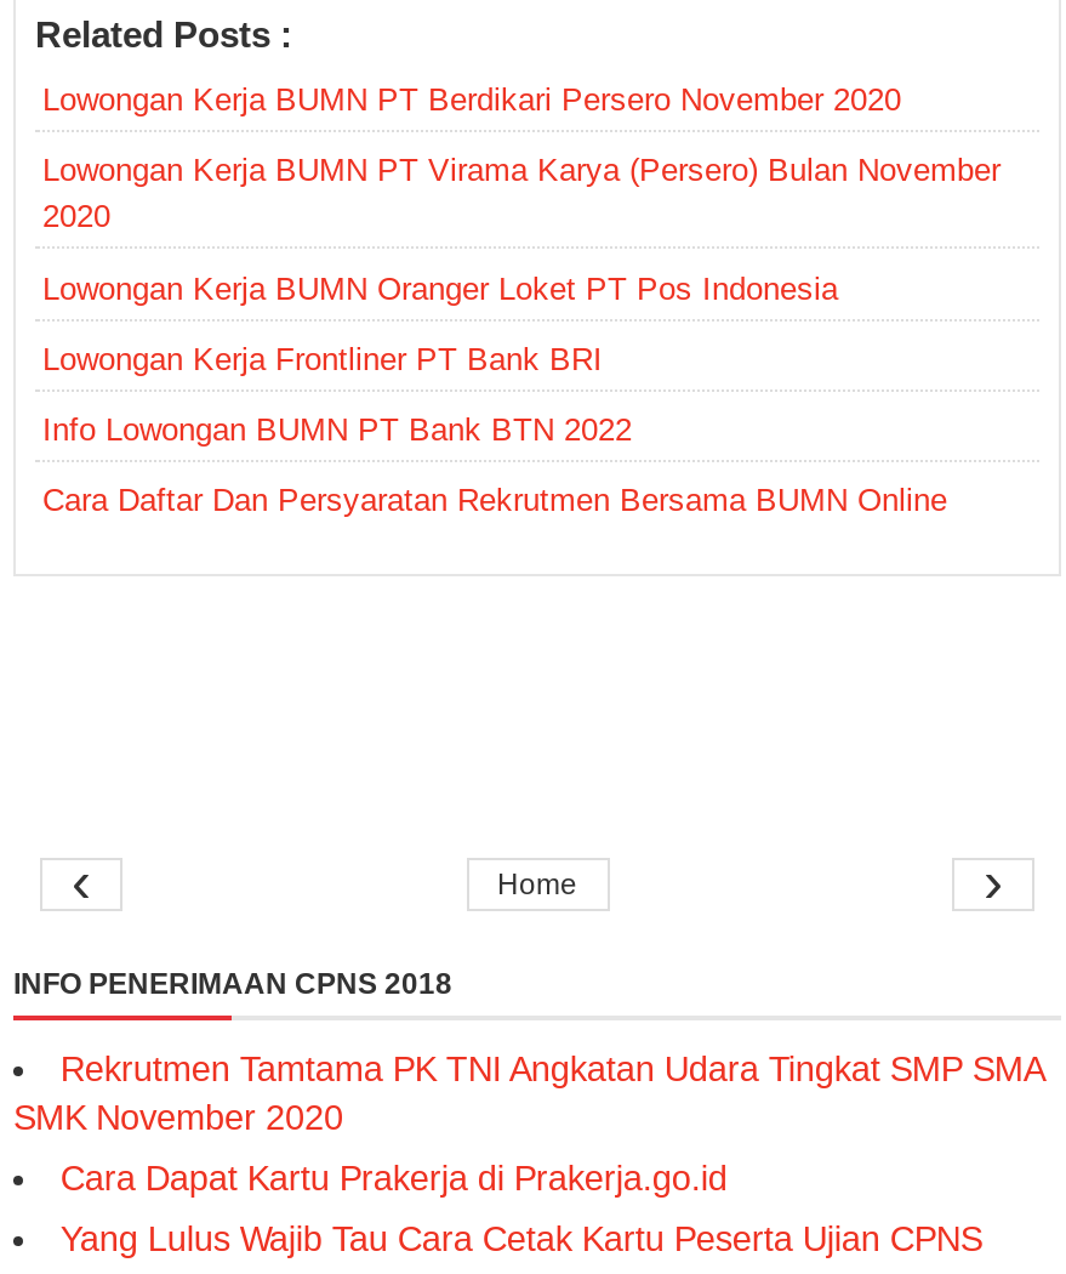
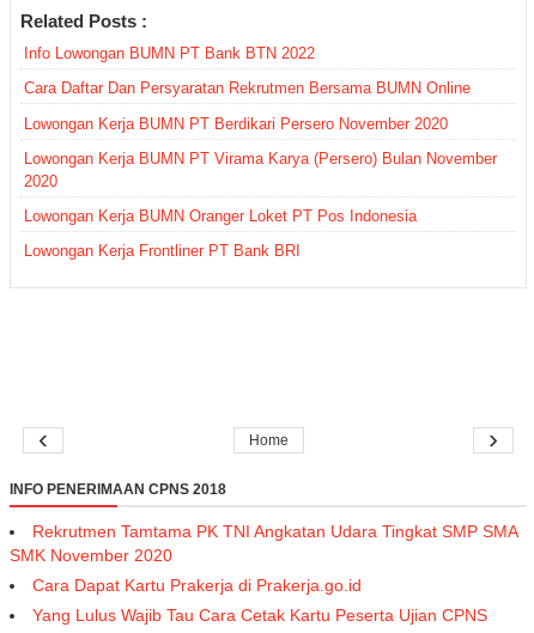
moved [42,81,1001,377] -> [24,114,497,260]: Lowongan Kerja BUMN PT Berdikari Persero November 2020 | Lowongan Kerja BUMN PT Virama Karya (Persero) Bulan November | 2020 | Lowongan Kerja BUMN Oranger Loket PT Pos Indonesia | Lowongan Kerja Frontliner PT Bank BRI
moved [42,411,947,519] -> [24,44,471,97]: Info Lowongan BUMN PT Bank BTN 2022 | Cara Daftar Dan Persyaratan Rekrutmen Bersama BUMN Online

